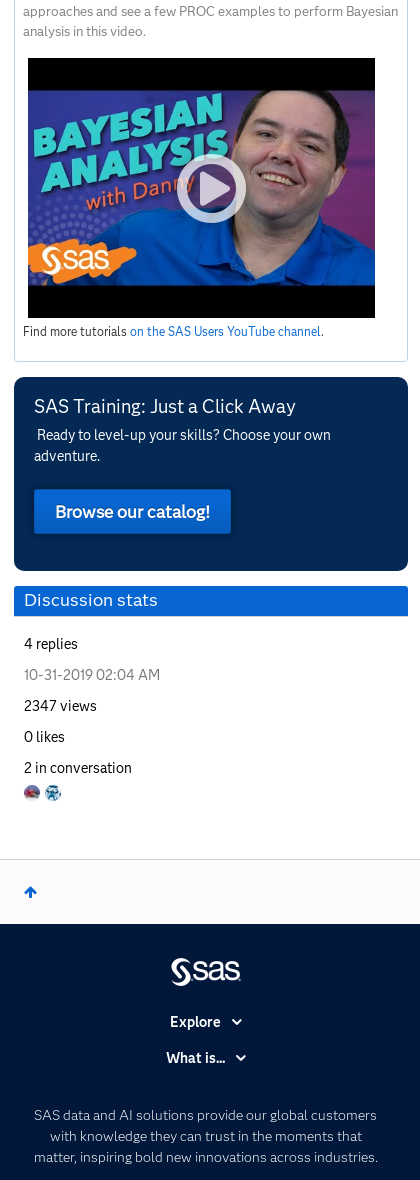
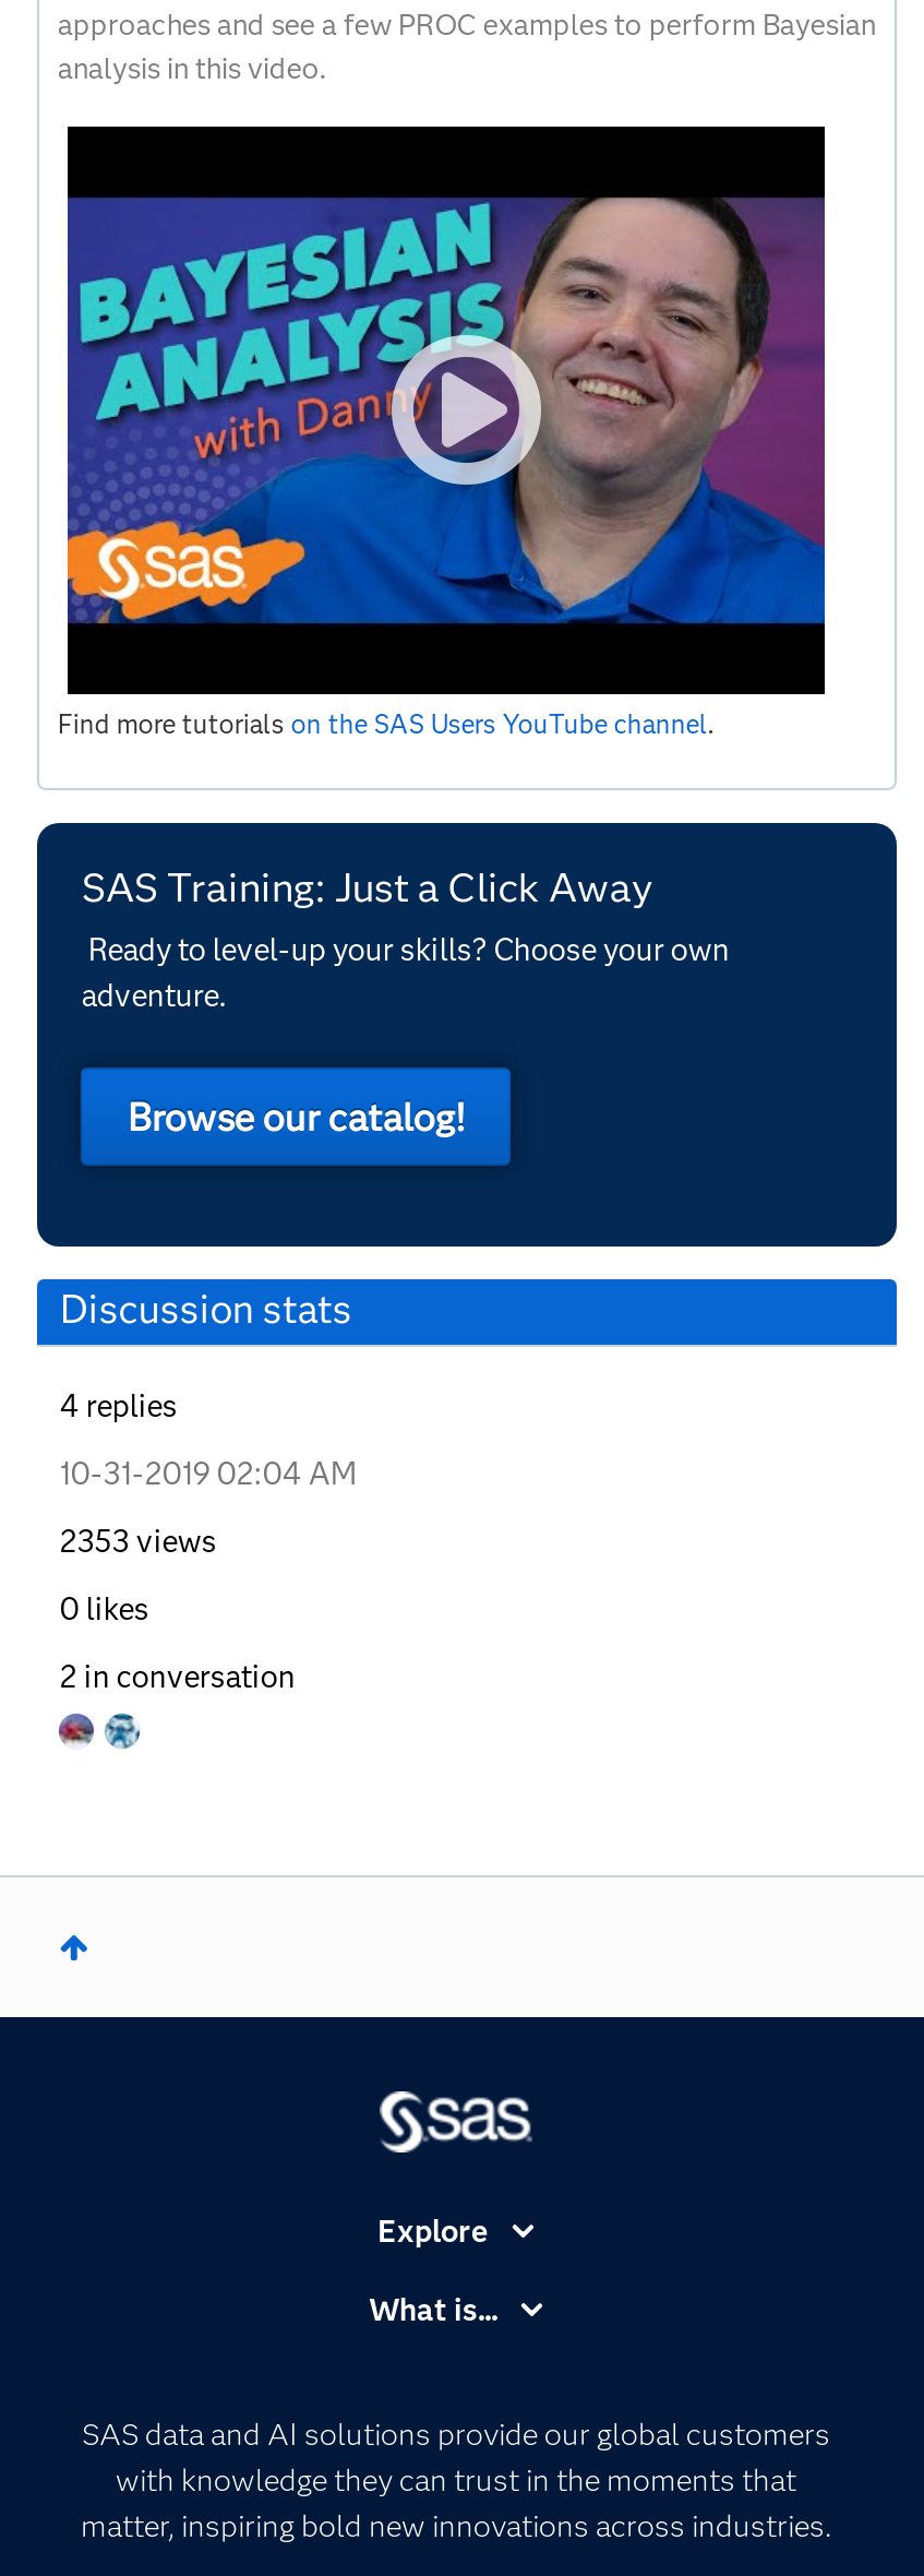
[24,697,97,715] 2347 views -> [60,1521,217,1560] 2353 views

